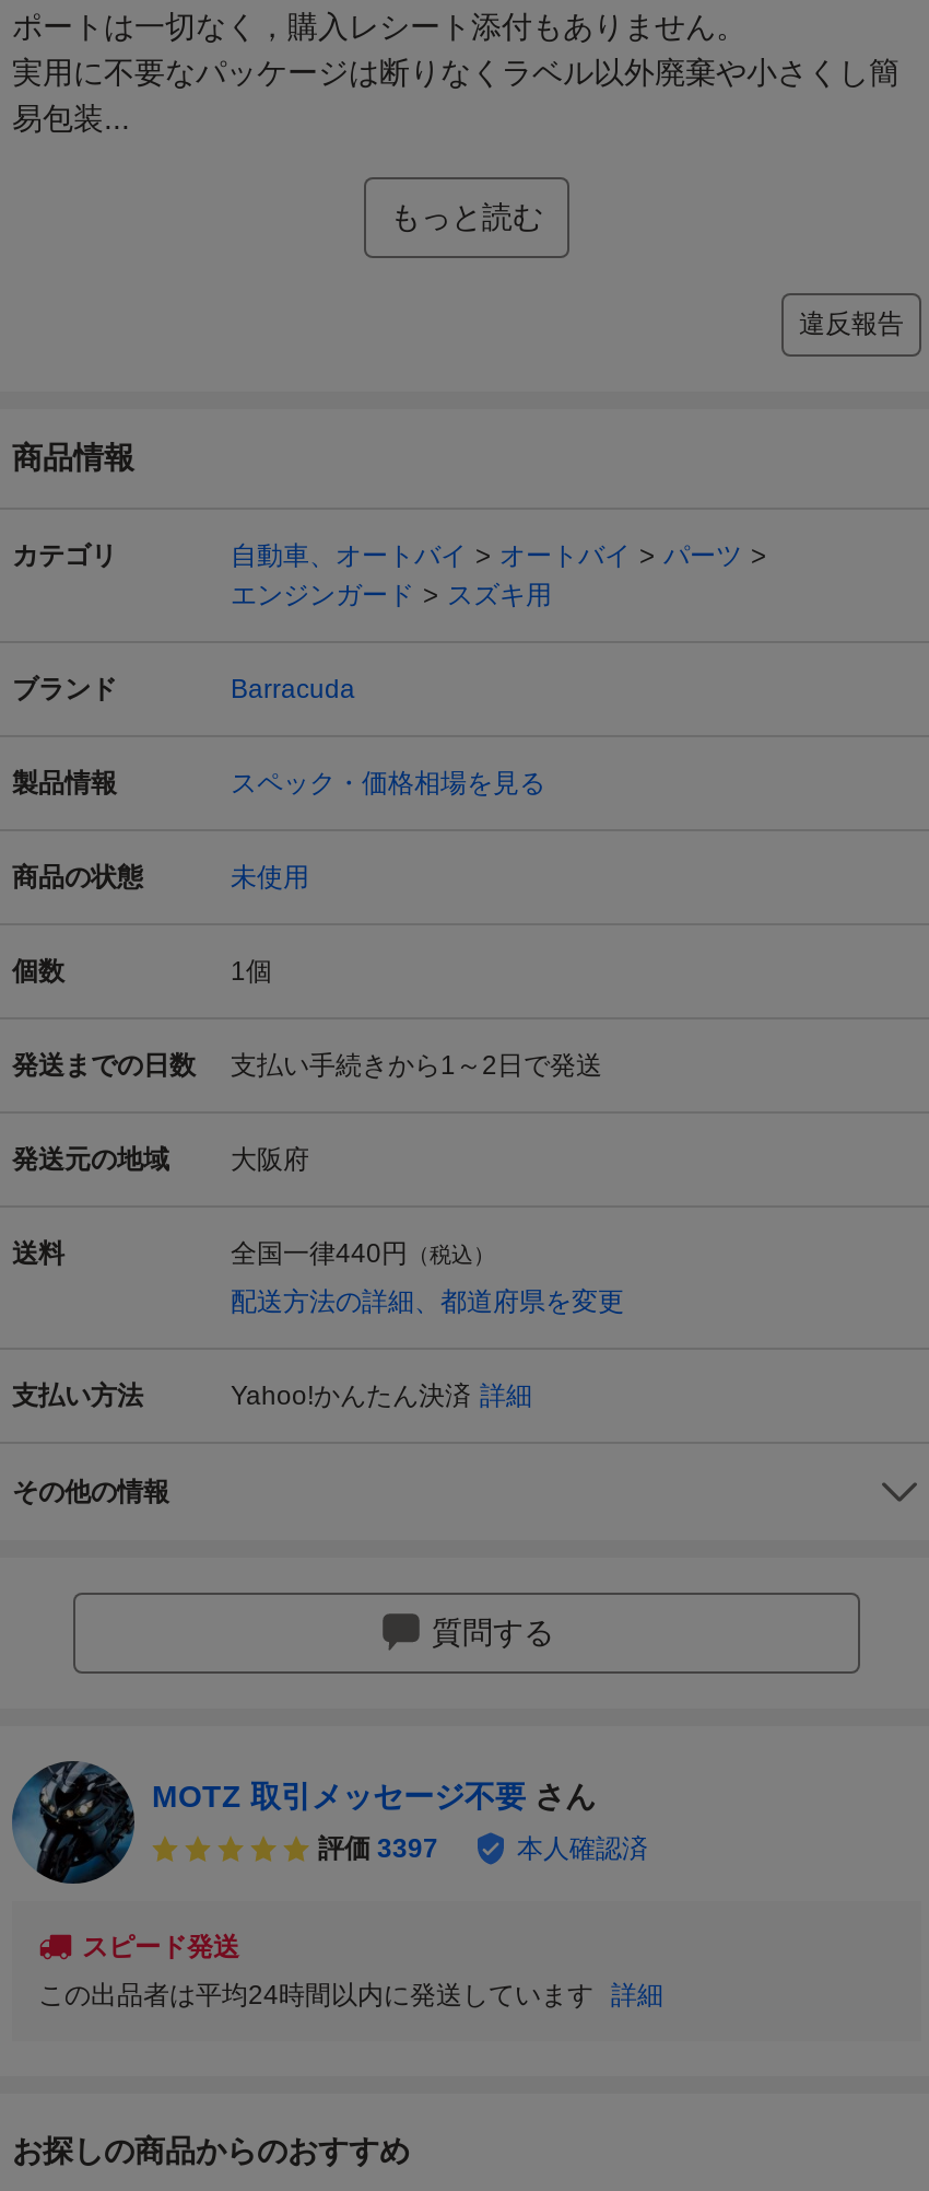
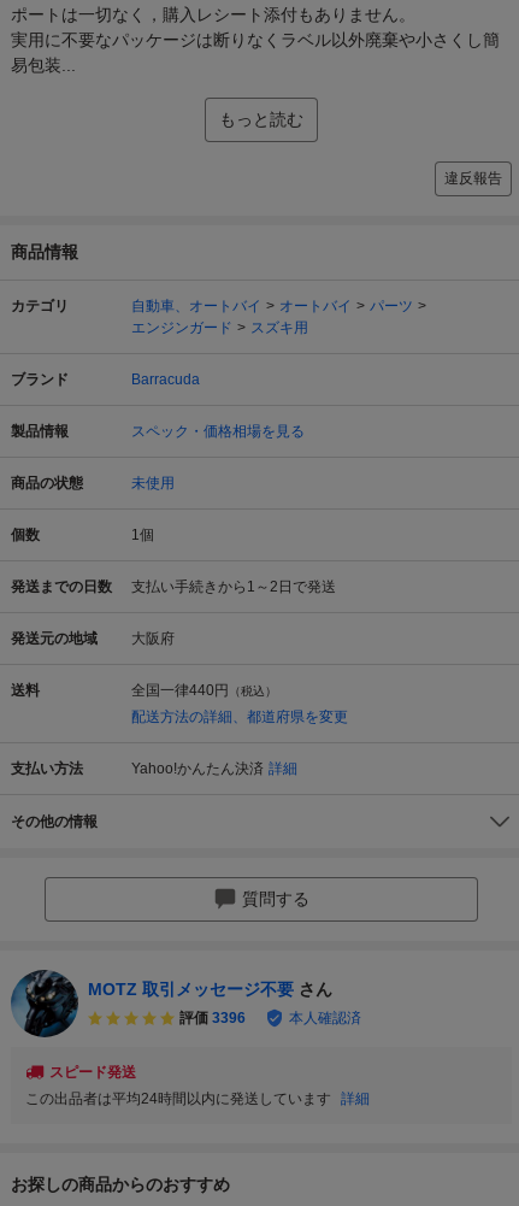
[318,1834,438,1865] 評価 3397 -> [179,1010,246,1027] 評価 3396

